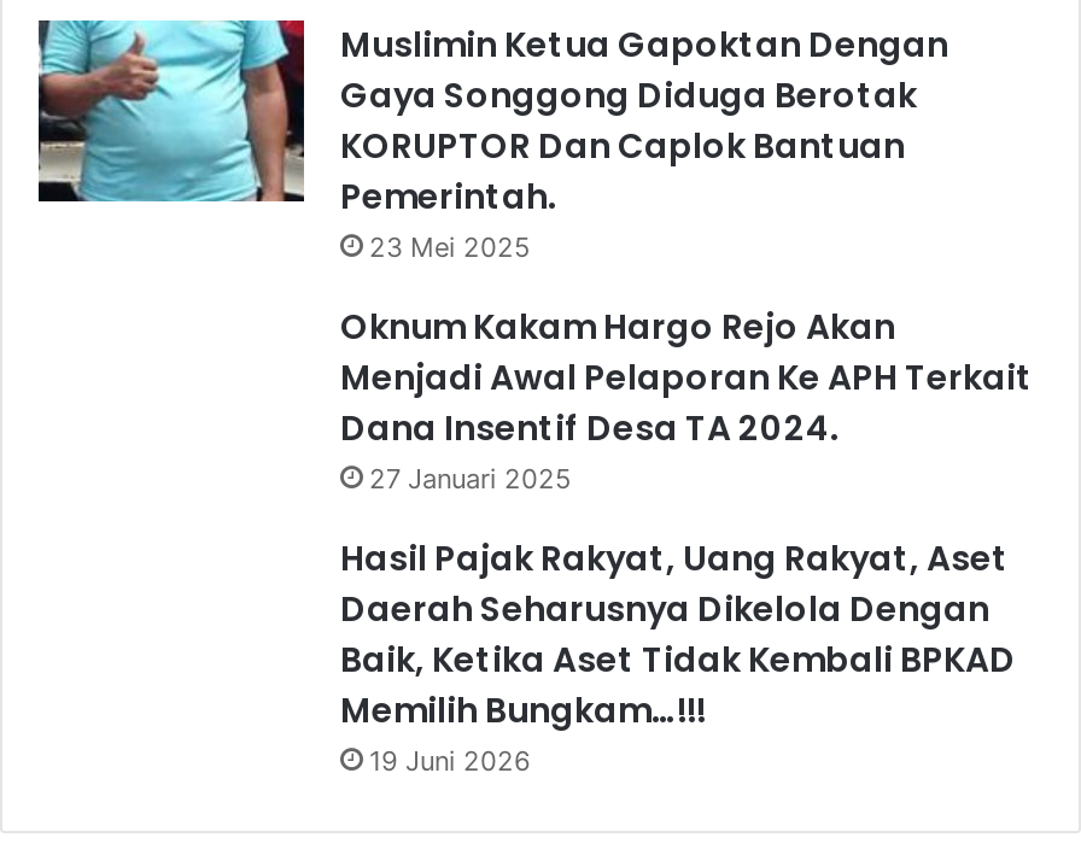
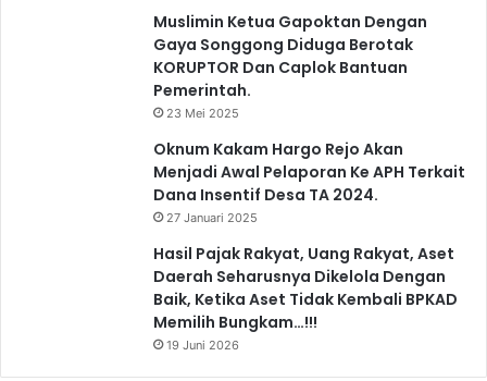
[36,18,306,204] [image] -> none

